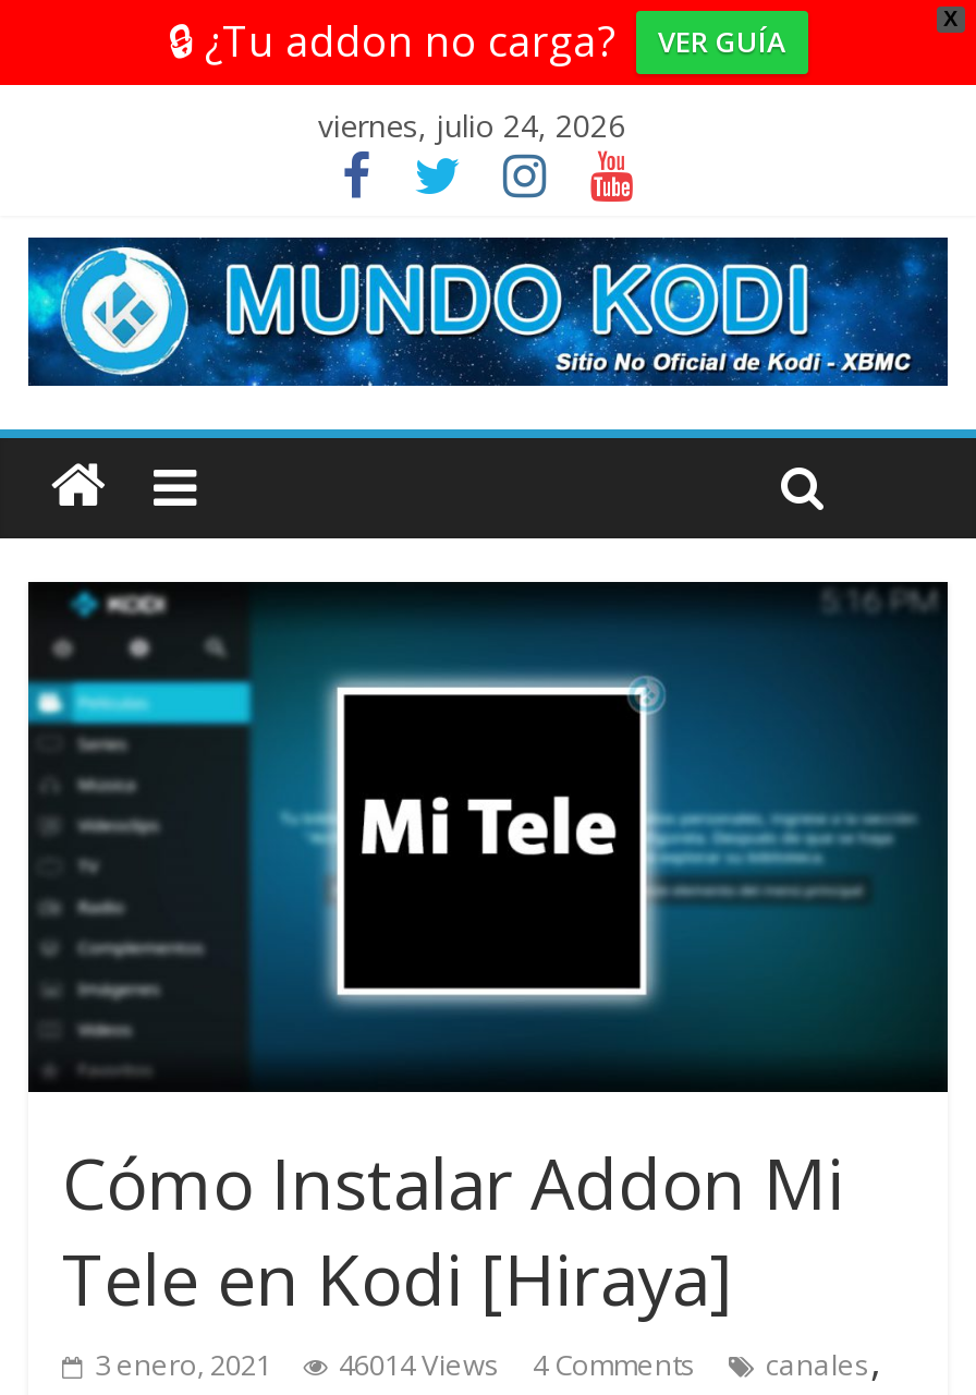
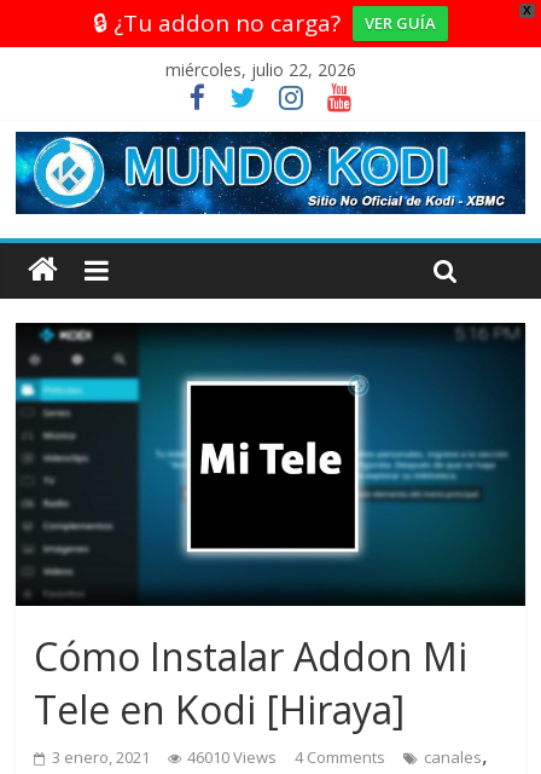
[318,105,625,146] viernes, julio 24, 2026 -> [166,58,357,81] miércoles, julio 22, 2026
[95,1332,881,1389] 3 enero, 2021 46014 Views 4 Comments canales, -> [52,739,488,771] 3 enero, 2021 46010 Views 4 Comments canales,

